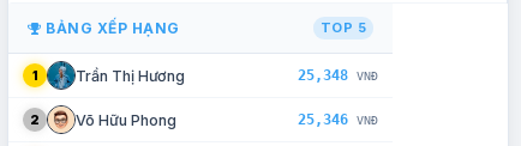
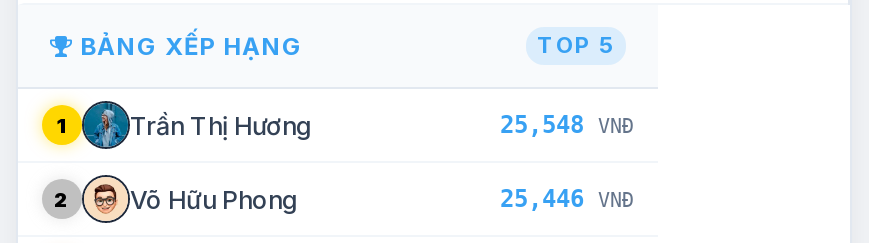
[298,66,378,83] 25,348 VNĐ -> [500,110,634,138] 25,548 VNĐ
[298,111,378,127] 25,346 VNĐ -> [500,184,634,212] 25,446 VNĐ

